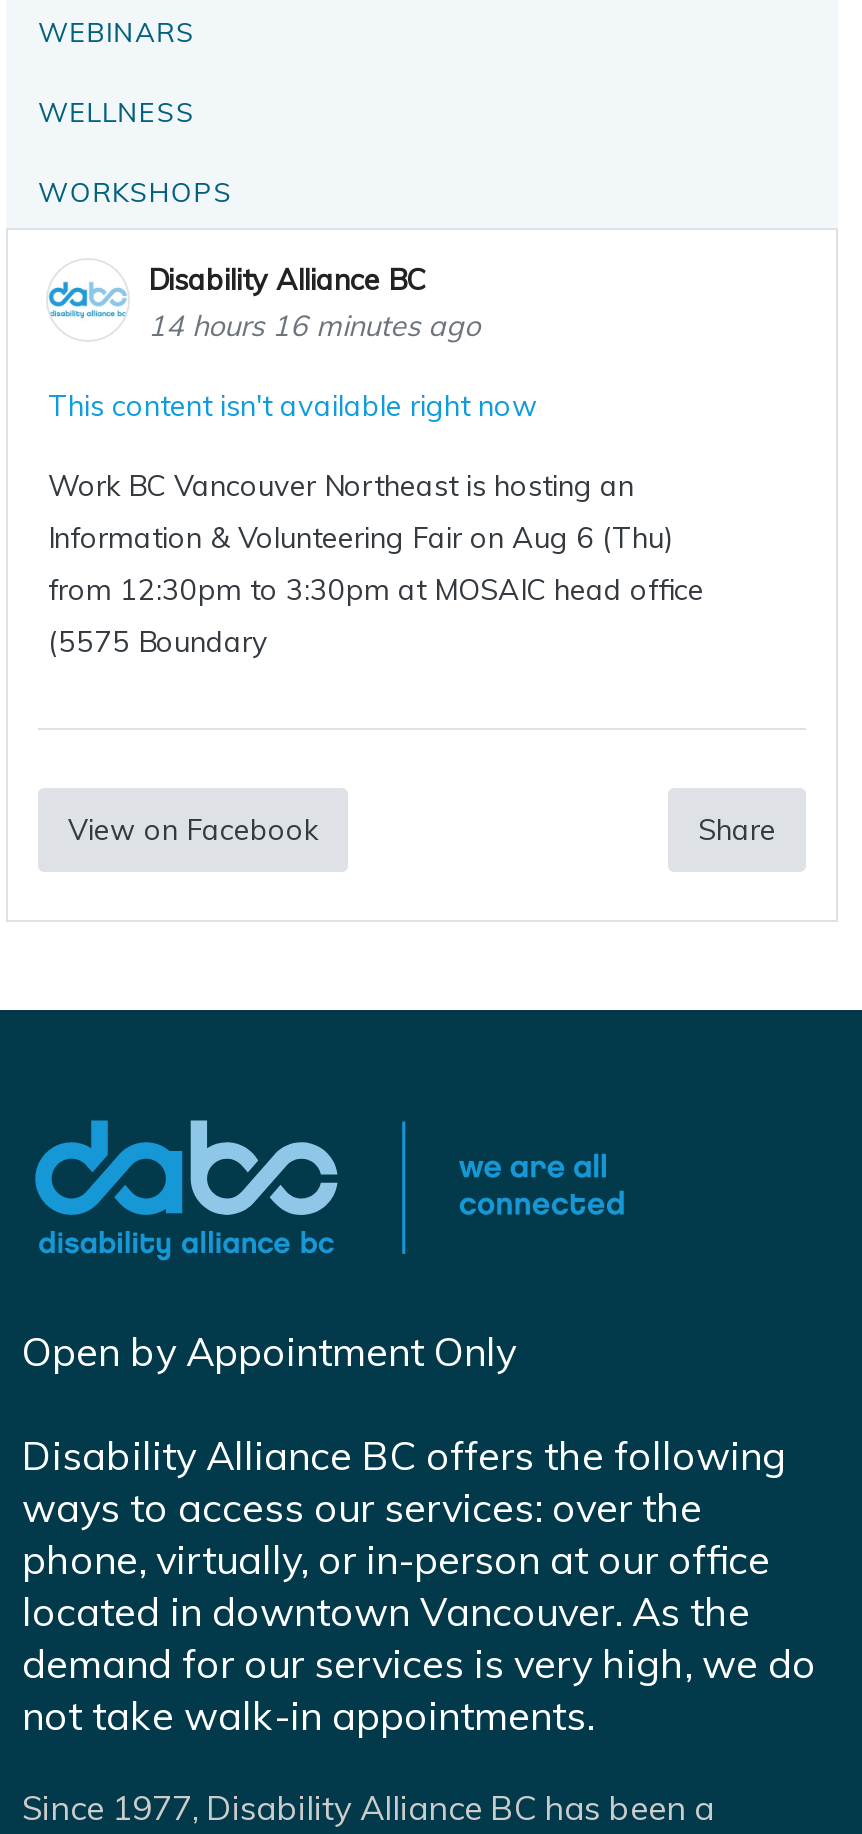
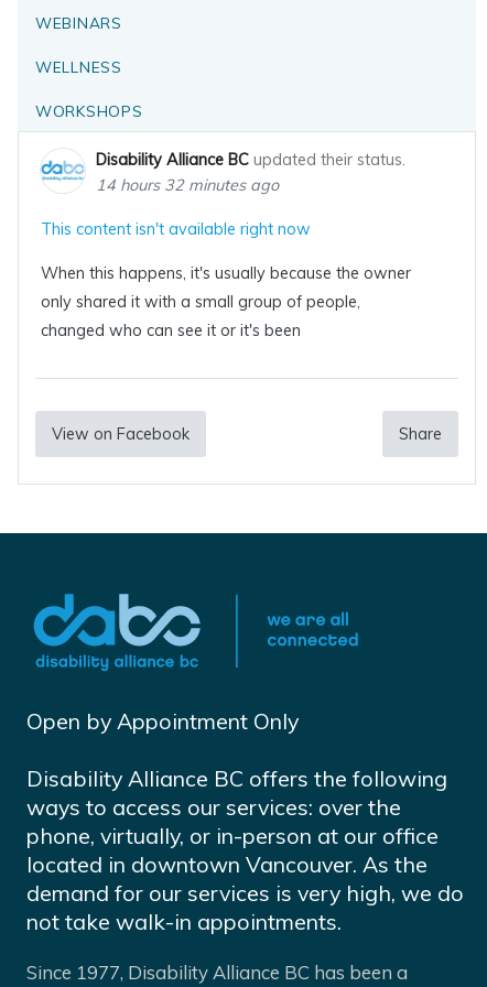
[148,261,480,343] Disability Alliance BC | 14 hours 16 minutes ago -> [96,149,405,194] Disability Alliance BC updated their status. | 14 hours 32 minutes ago
[48,469,704,661] Work BC Vancouver Northeast is hosting an | Information & Volunteering Fair on Aug 6 (Thu) | from 12:30pm to 3:30pm at MOSAIC head office | (5575 Boundary -> [41,264,411,341] When this happens, it's usually because the owner | only shared it with a small group of people, | changed who can see it or it's been

